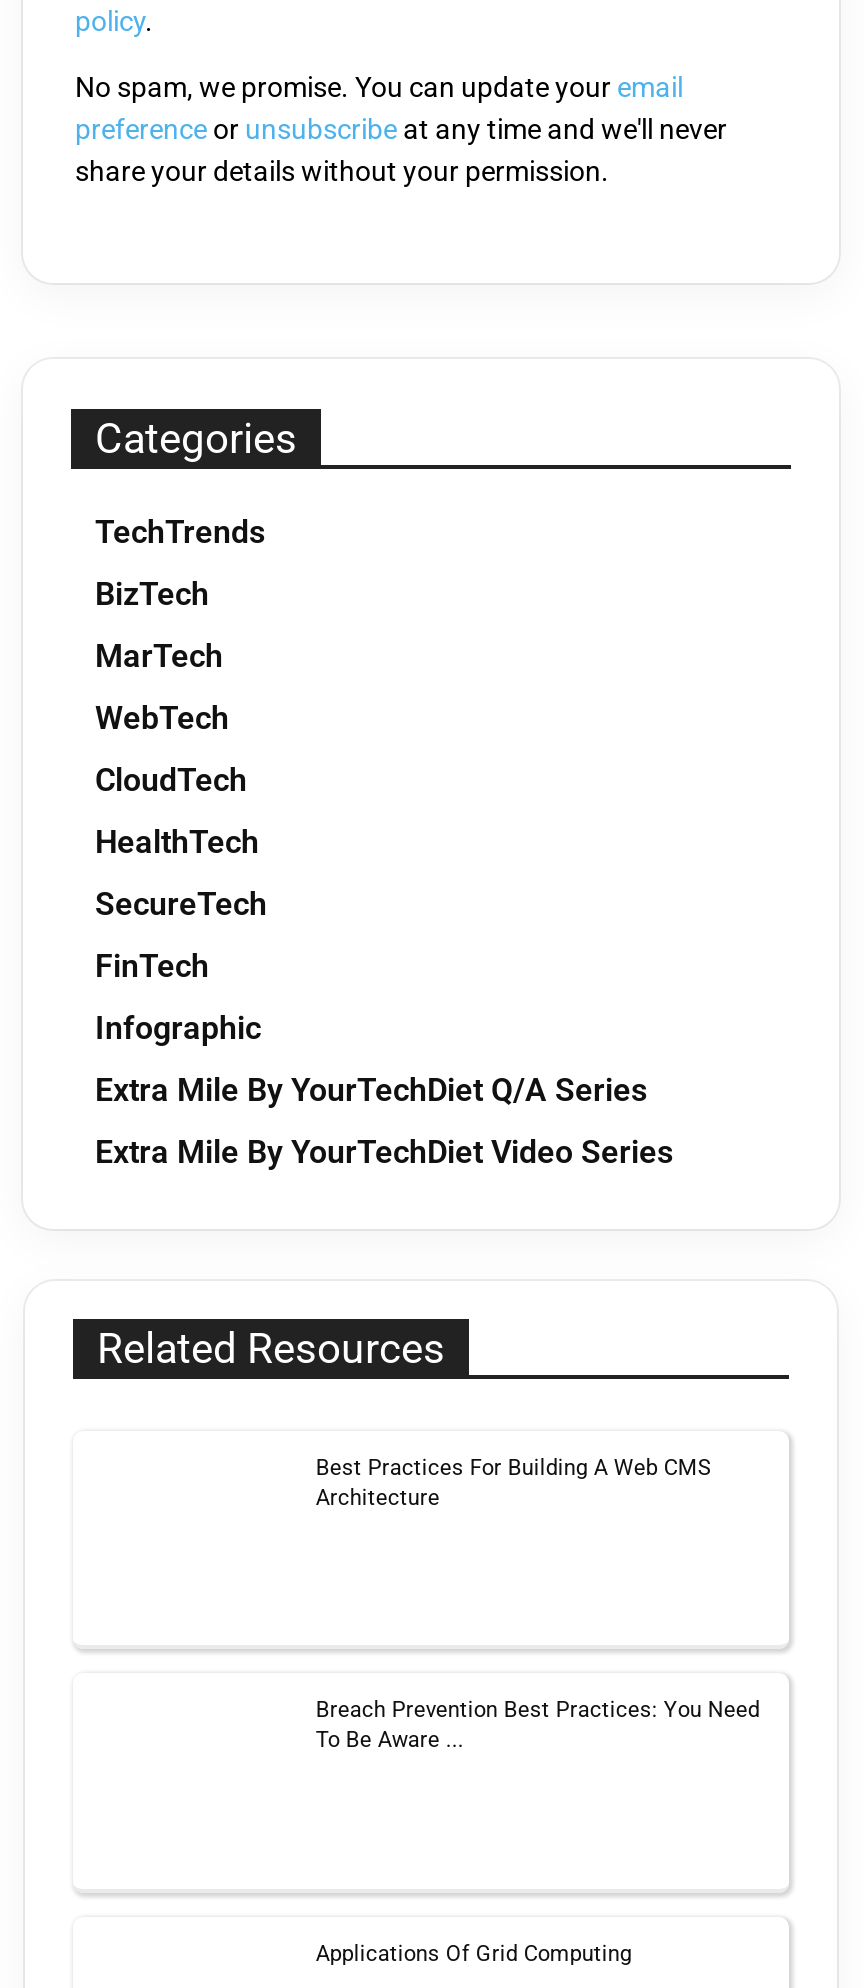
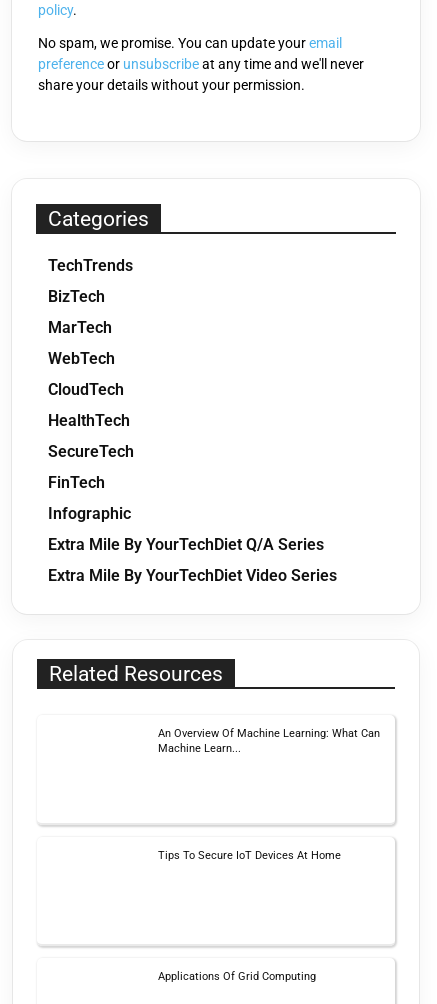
[316,1454,712,1510] Best Practices For Building A Web CMS | Architecture -> [158,727,380,755] An Overview Of Machine Learning: What Can | Machine Learn...
[316,1697,760,1753] Breach Prevention Best Practices: You Need | To Be Aware ... -> [158,849,341,862] Tips To Secure IoT Devices At Home

